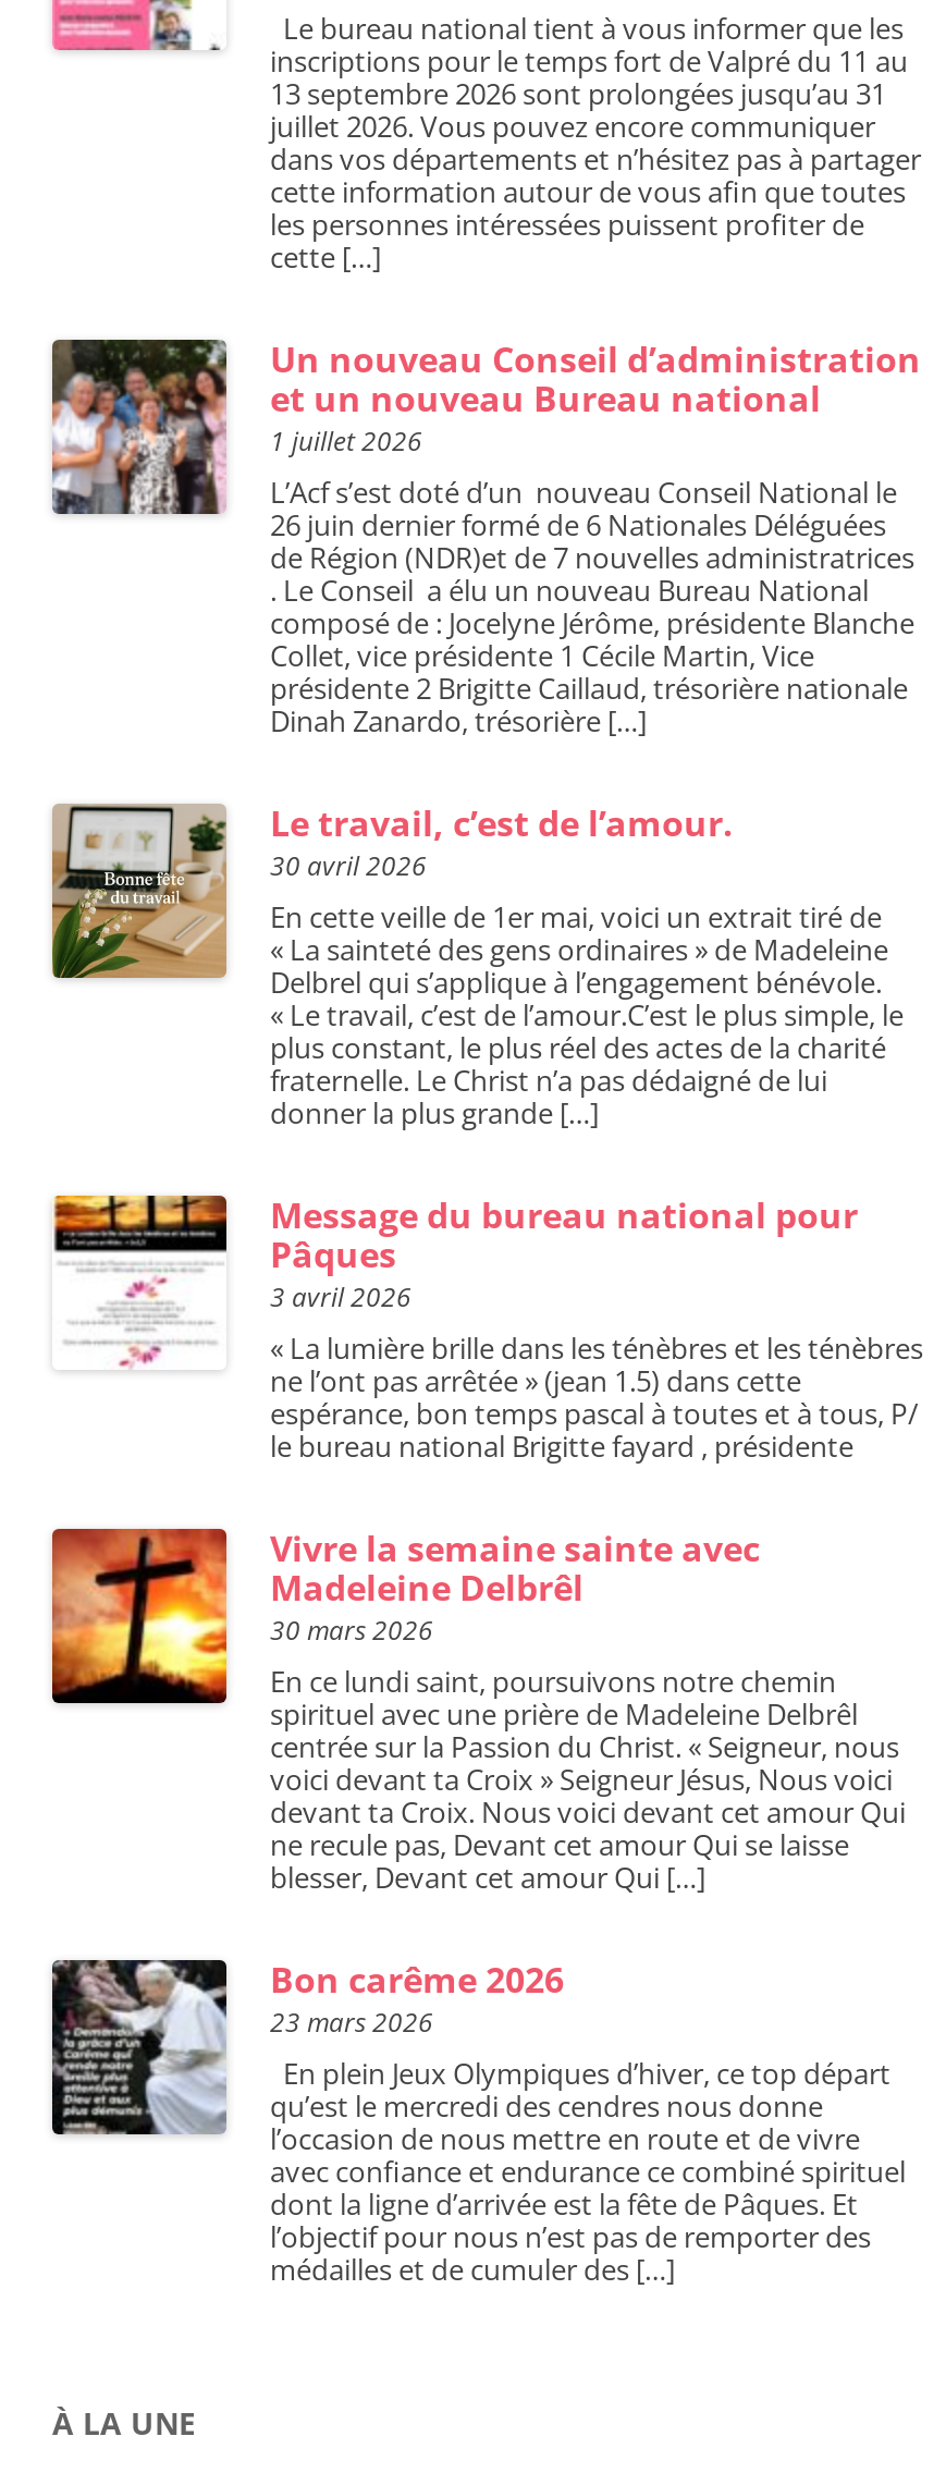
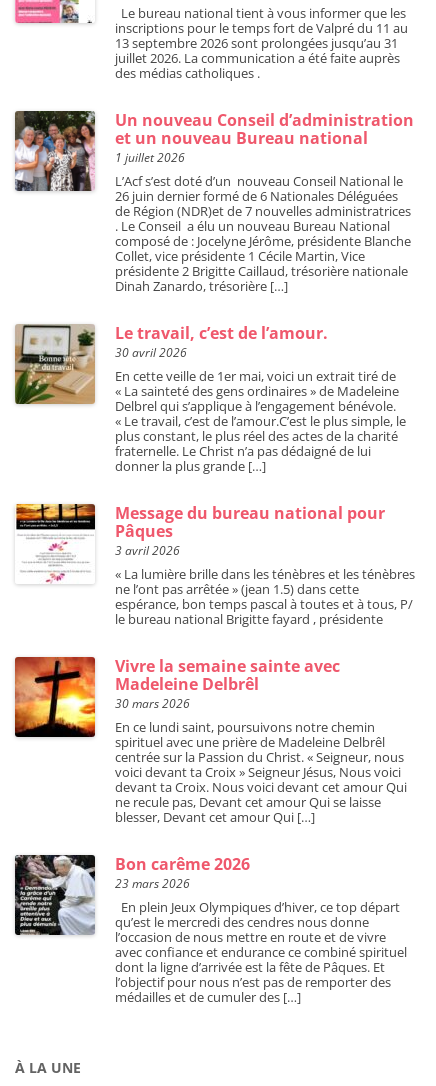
[270,107,921,277] juillet 2026. Vous pouvez encore communiquer | dans vos départements et n’hésitez pas à partager | cette information autour de vous afin que toutes | les personnes intéressées puissent profiter de | cette […] -> [115,49,400,82] juillet 2026. La communication a été faite auprès | des médias catholiques .

